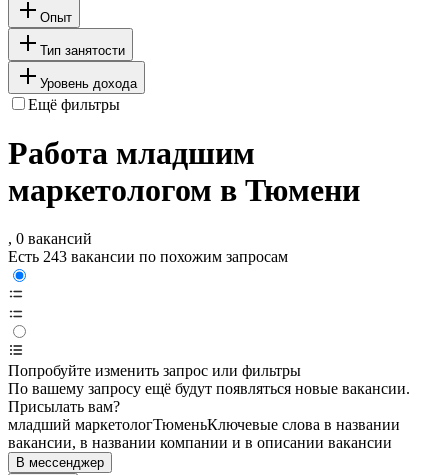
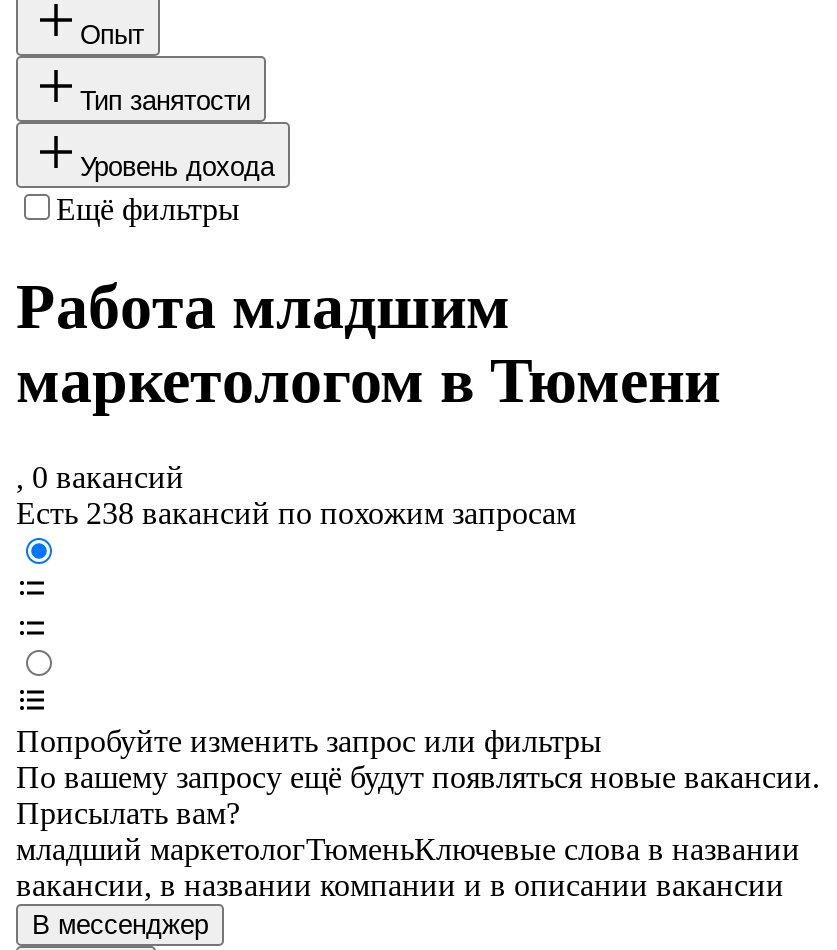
[8,248,288,265] Есть 243 вакансии по похожим запросам -> [16,497,576,531] Есть 238 вакансий по похожим запросам

